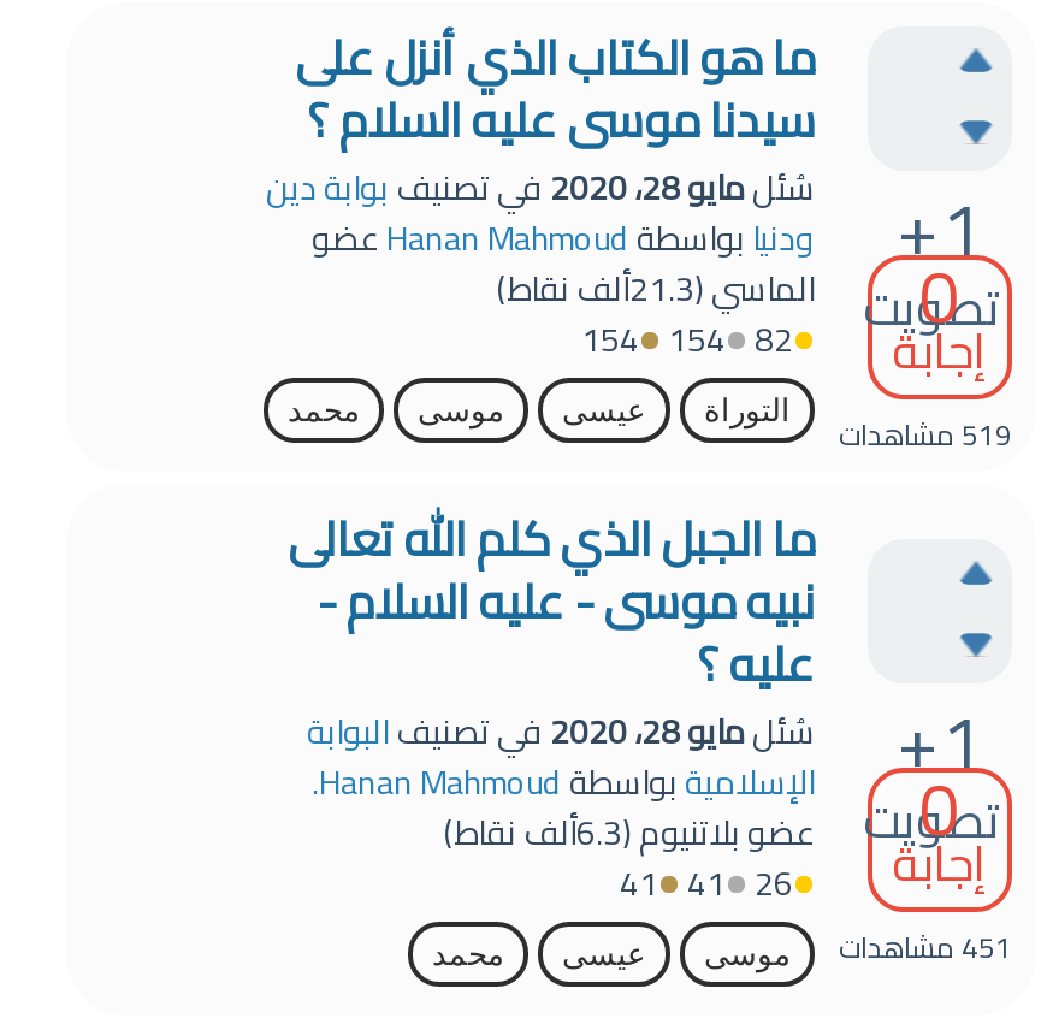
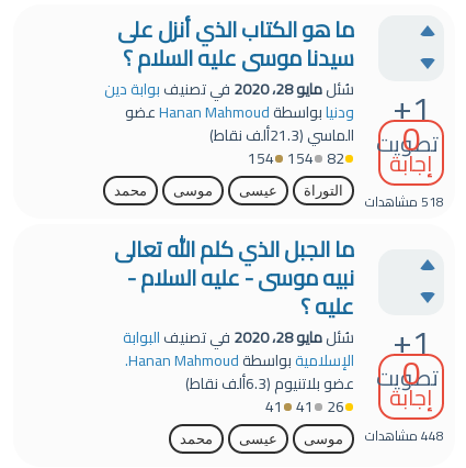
[839,406,1012,462] 519 مشاهدات -> [365,189,444,214] 518 مشاهدات
[839,919,1012,974] 451 مشاهدات -> [365,423,444,448] 448 مشاهدات

